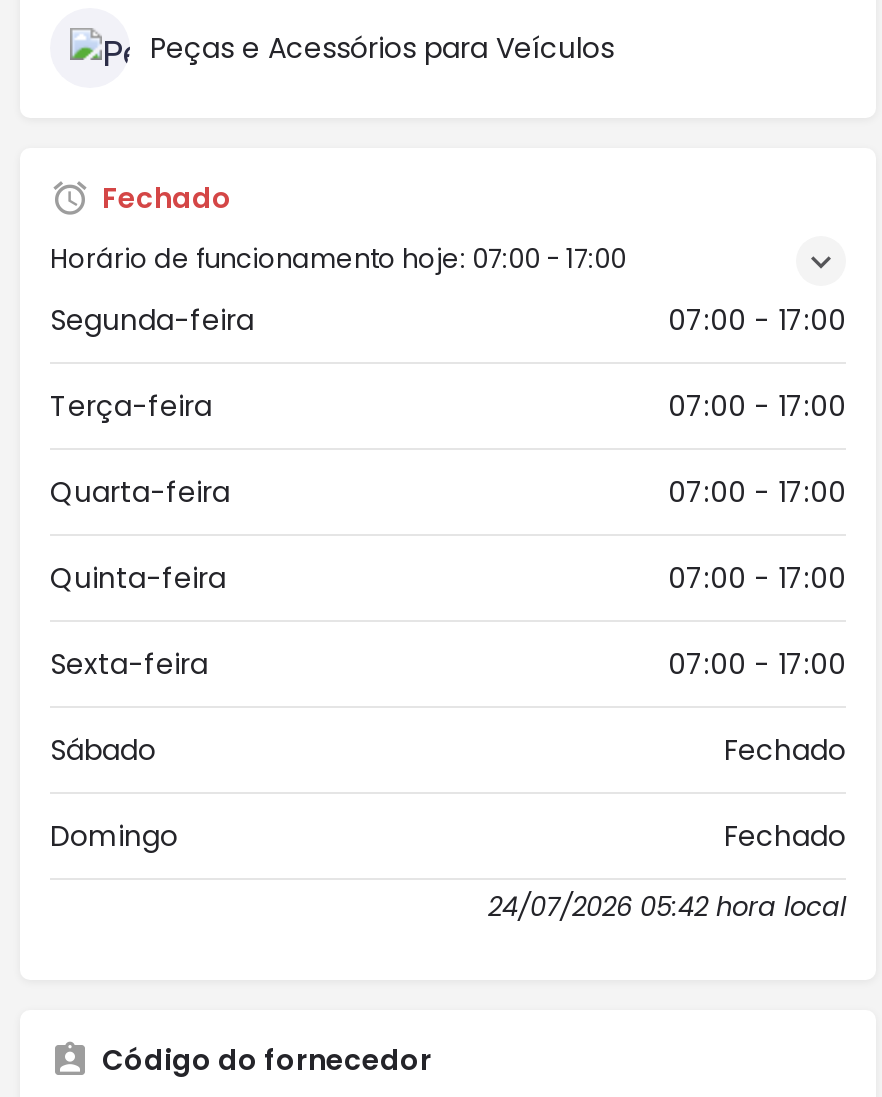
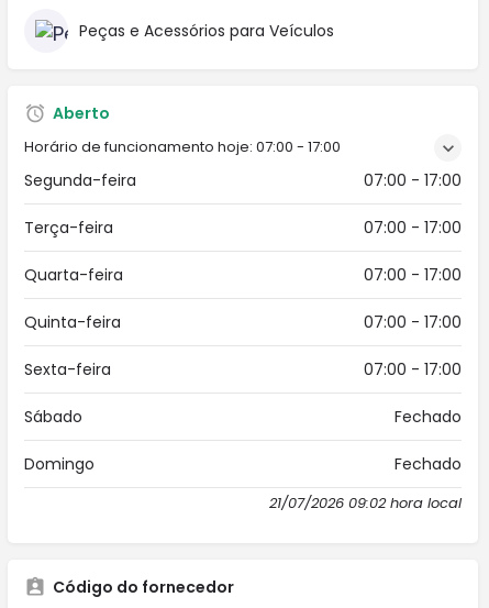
[102,178,232,218] Fechado -> [53,102,110,124] Aberto
[488,888,846,926] 24/07/2026 05:42 hora local -> [269,493,462,513] 21/07/2026 09:02 hora local

